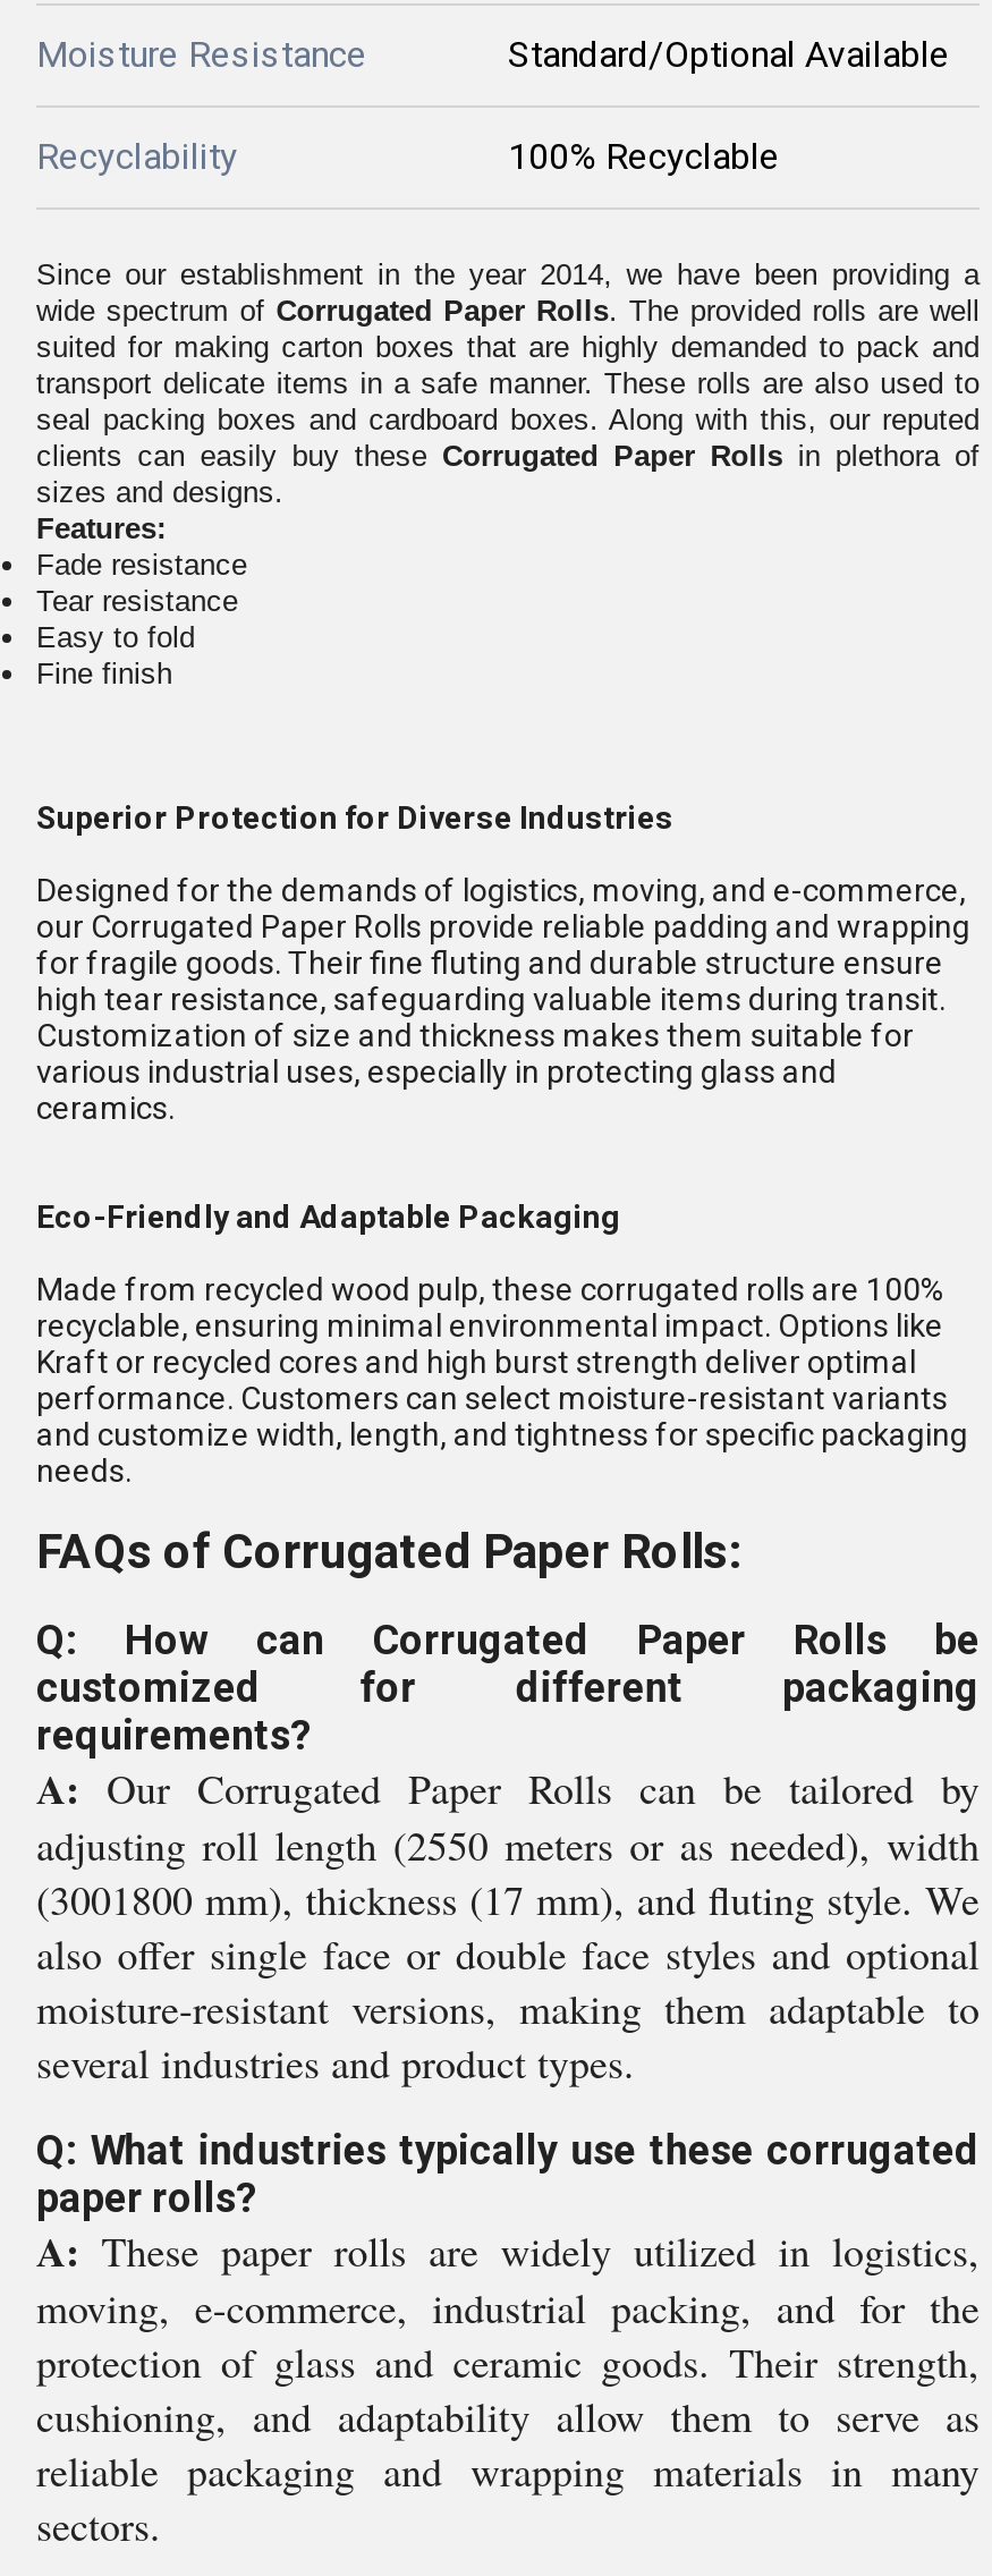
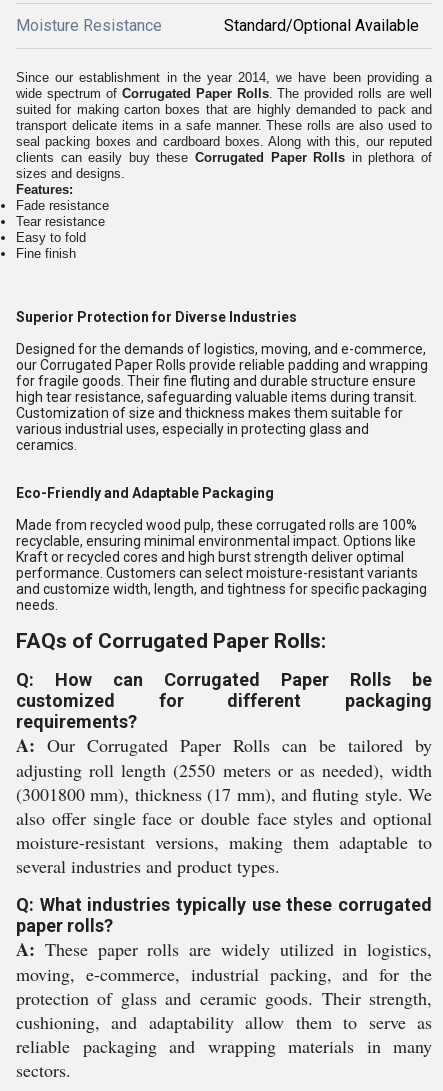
[36,135,780,178] Recyclability | 100% Recyclable -> none

